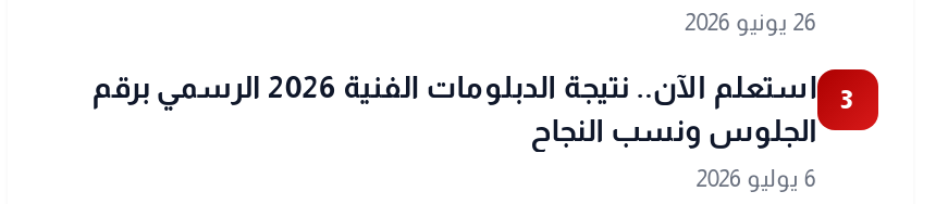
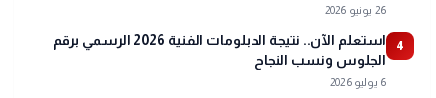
[840,85,856,115] 3 -> [396,39,404,53] 4

